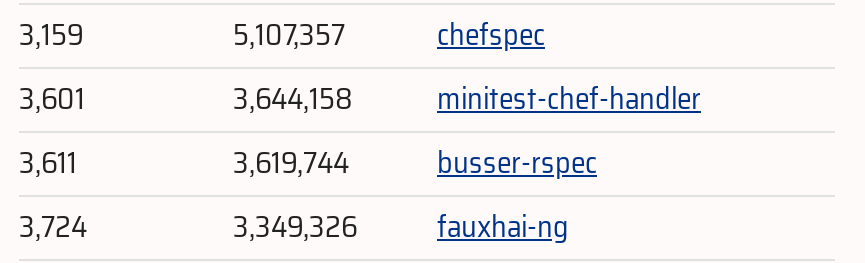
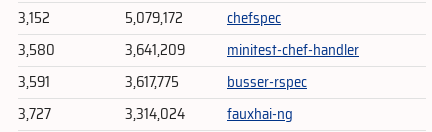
[19,11,83,59] 3,159 -> [18,6,50,30] 3,152
[233,11,545,59] 5,107,357 chefspec -> [125,6,281,30] 5,079,172 chefspec
[19,75,85,123] 3,601 -> [18,38,55,62] 3,580
[233,75,701,123] 3,644,158 minitest-chef-handler -> [125,38,359,62] 3,641,209 minitest-chef-handler
[19,139,77,187] 3,611 -> [18,70,50,94] 3,591
[233,139,597,187] 3,619,744 busser-rspec -> [125,70,307,94] 3,617,775 busser-rspec
[19,203,87,251] 3,724 -> [18,102,51,126] 3,727
[233,203,569,251] 3,349,326 fauxhai-ng -> [125,102,293,126] 3,314,024 fauxhai-ng

